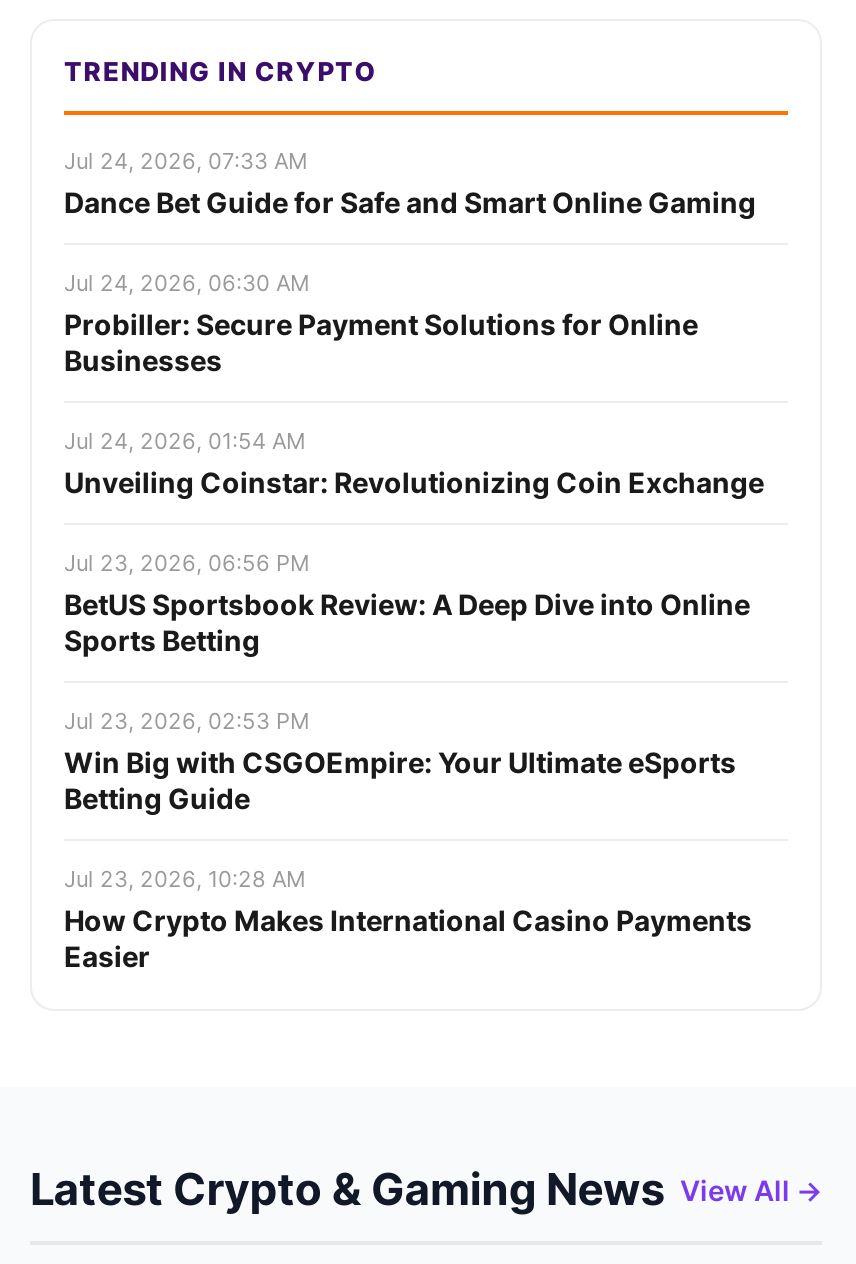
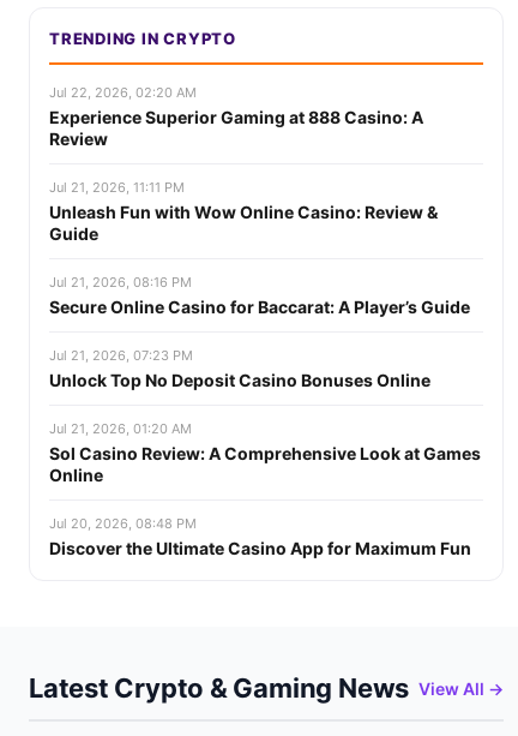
[64,147,756,219] Jul 24, 2026, 07:33 AM | Dance Bet Guide for Safe and Smart Online Gaming -> [49,84,423,149] Jul 22, 2026, 02:20 AM | Experience Superior Gaming at 888 Casino: A | Review
[64,269,698,377] Jul 24, 2026, 06:30 AM | Probiller: Secure Payment Solutions for Online | Businesses -> [49,179,438,244] Jul 21, 2026, 11:11 PM | Unleash Fun with Wow Online Casino: Review & | Guide
[64,427,764,499] Jul 24, 2026, 01:54 AM | Unveiling Coinstar: Revolutionizing Coin Exchange -> [49,274,470,317] Jul 21, 2026, 08:16 PM | Secure Online Casino for Baccarat: A Player’s Guide
[64,549,750,657] Jul 23, 2026, 06:56 PM | BetUS Sportsbook Review: A Deep Dive into Online | Sports Betting -> [49,347,430,390] Jul 21, 2026, 07:23 PM | Unlock Top No Deposit Casino Bonuses Online
[64,707,736,815] Jul 23, 2026, 02:53 PM | Win Big with CSGOEmpire: Your Ultimate eSports | Betting Guide -> [49,420,481,485] Jul 21, 2026, 01:20 AM | Sol Casino Review: A Comprehensive Look at Games | Online
[64,865,752,973] Jul 23, 2026, 10:28 AM | How Crypto Makes International Casino Payments | Easier -> [49,515,471,558] Jul 20, 2026, 08:48 PM | Discover the Ultimate Casino App for Maximum Fun

